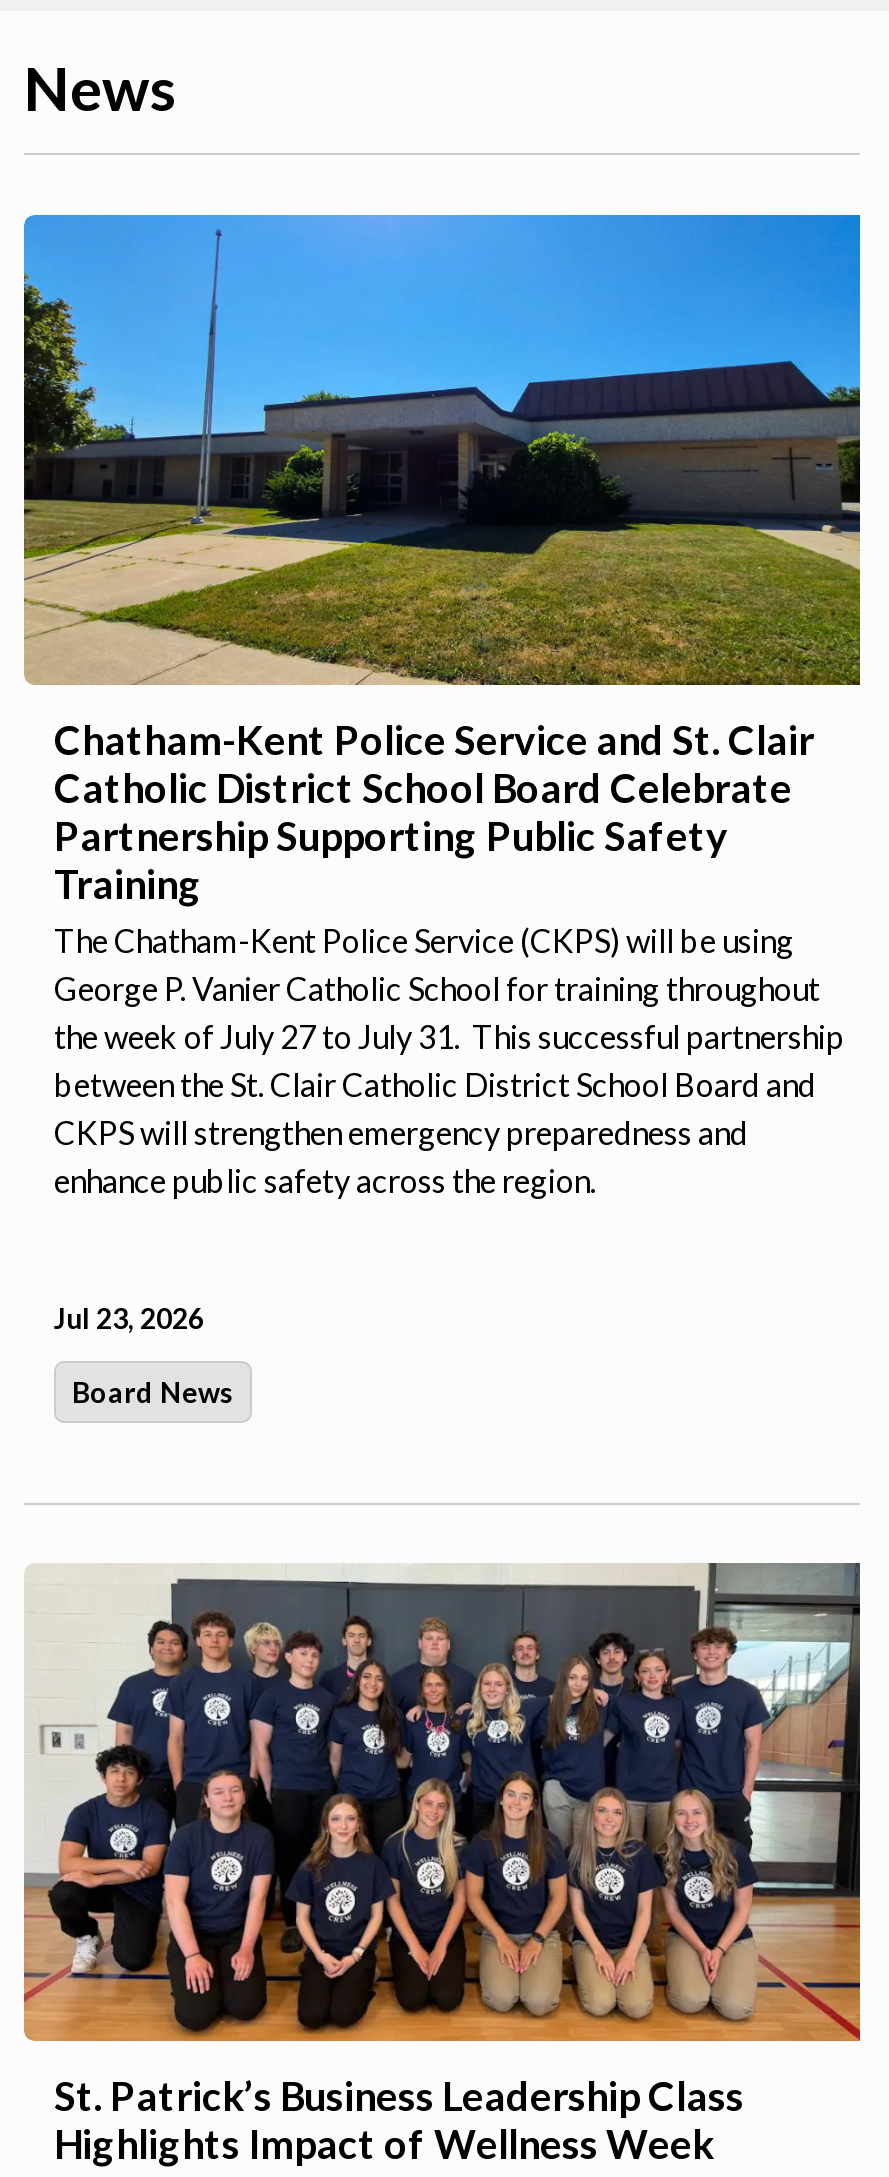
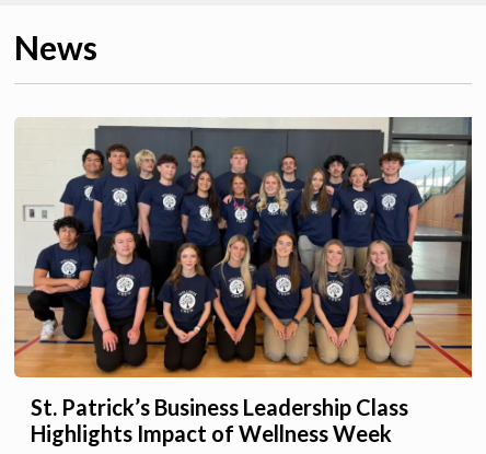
[22,213,862,1199] [image] | Chatham-Kent Police Service and St. Clair | Catholic District School Board Celebrate | Partnership Supporting Public Safety | Training | The Chatham-Kent Police Service (CKPS) will be using | George P. Vanier Catholic School for training throughout | the week of July 27 to July 31. This successful partnership | between the St. Clair Catholic District School Board and | CKPS will strengthen emergency preparedness and | enhance public safety across the region. -> none
[54,1301,234,1409] Jul 23, 2026 | Board News -> none

